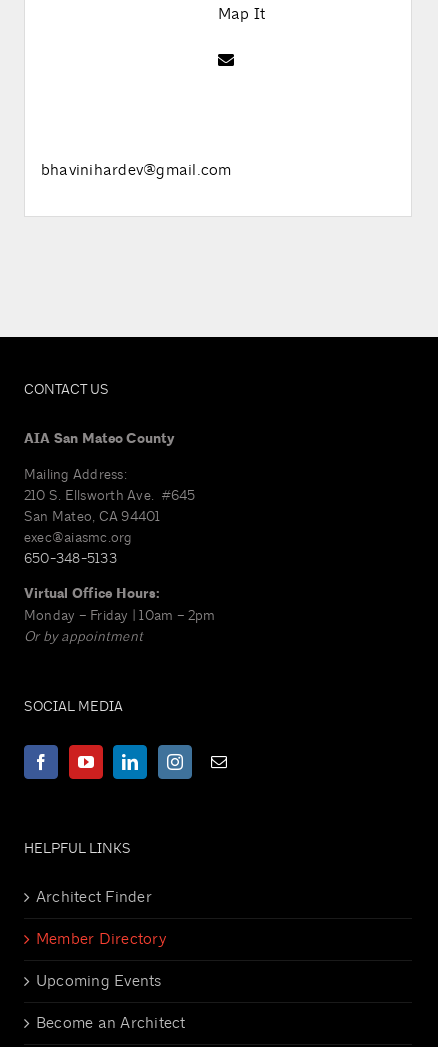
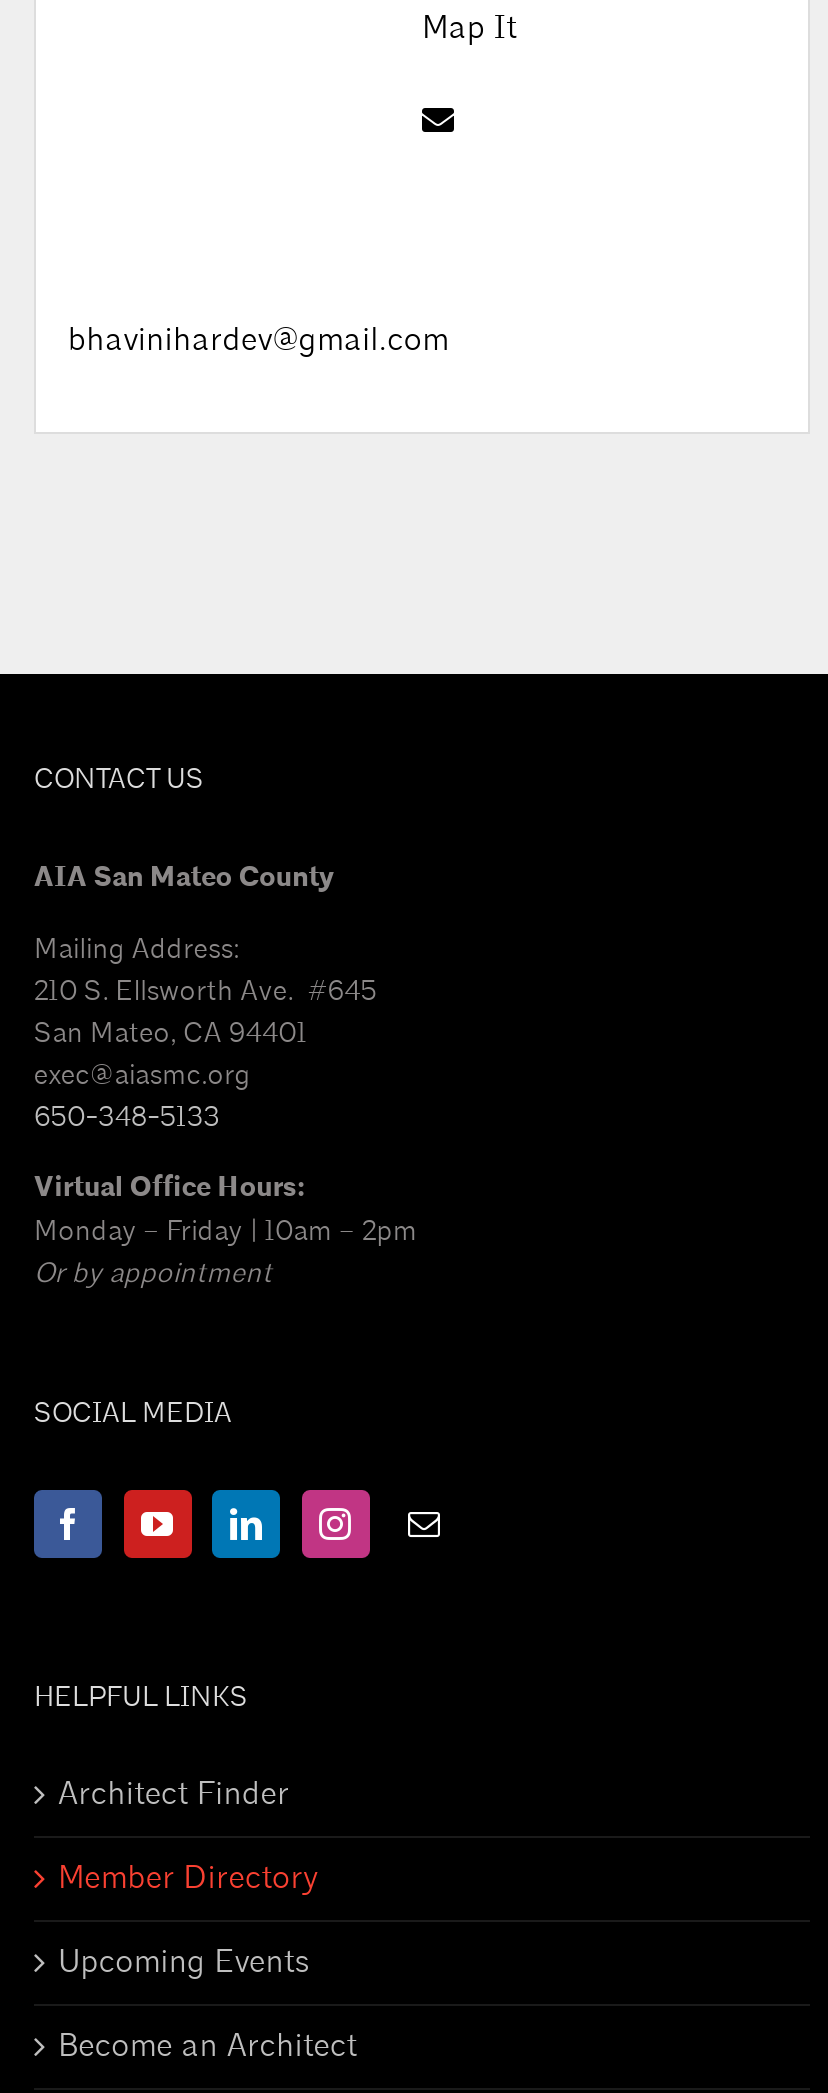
[157,744,193,780] [image] -> [300,1488,372,1560] [image]

